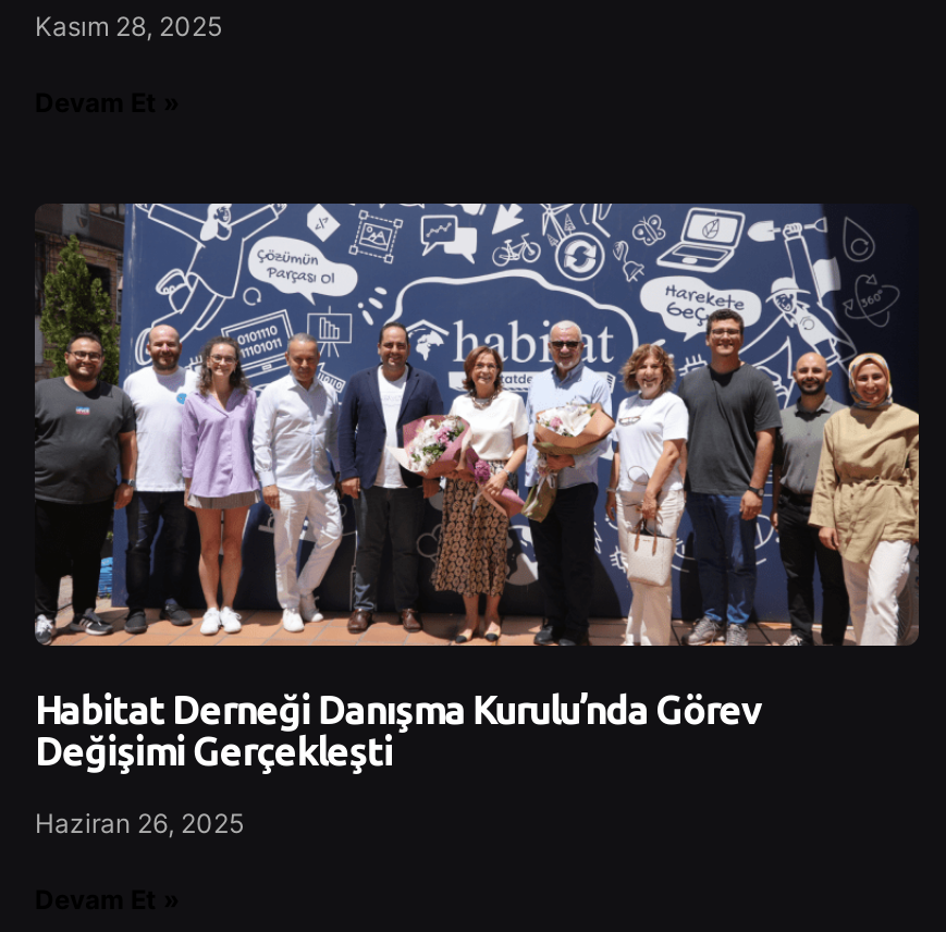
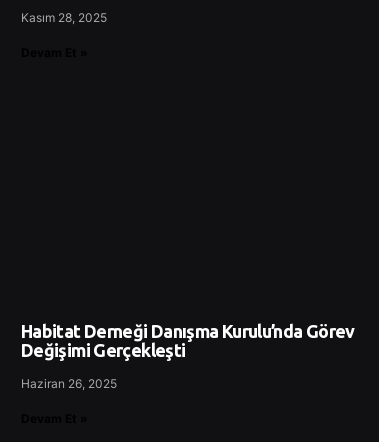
[33,201,921,648] [image] -> none

